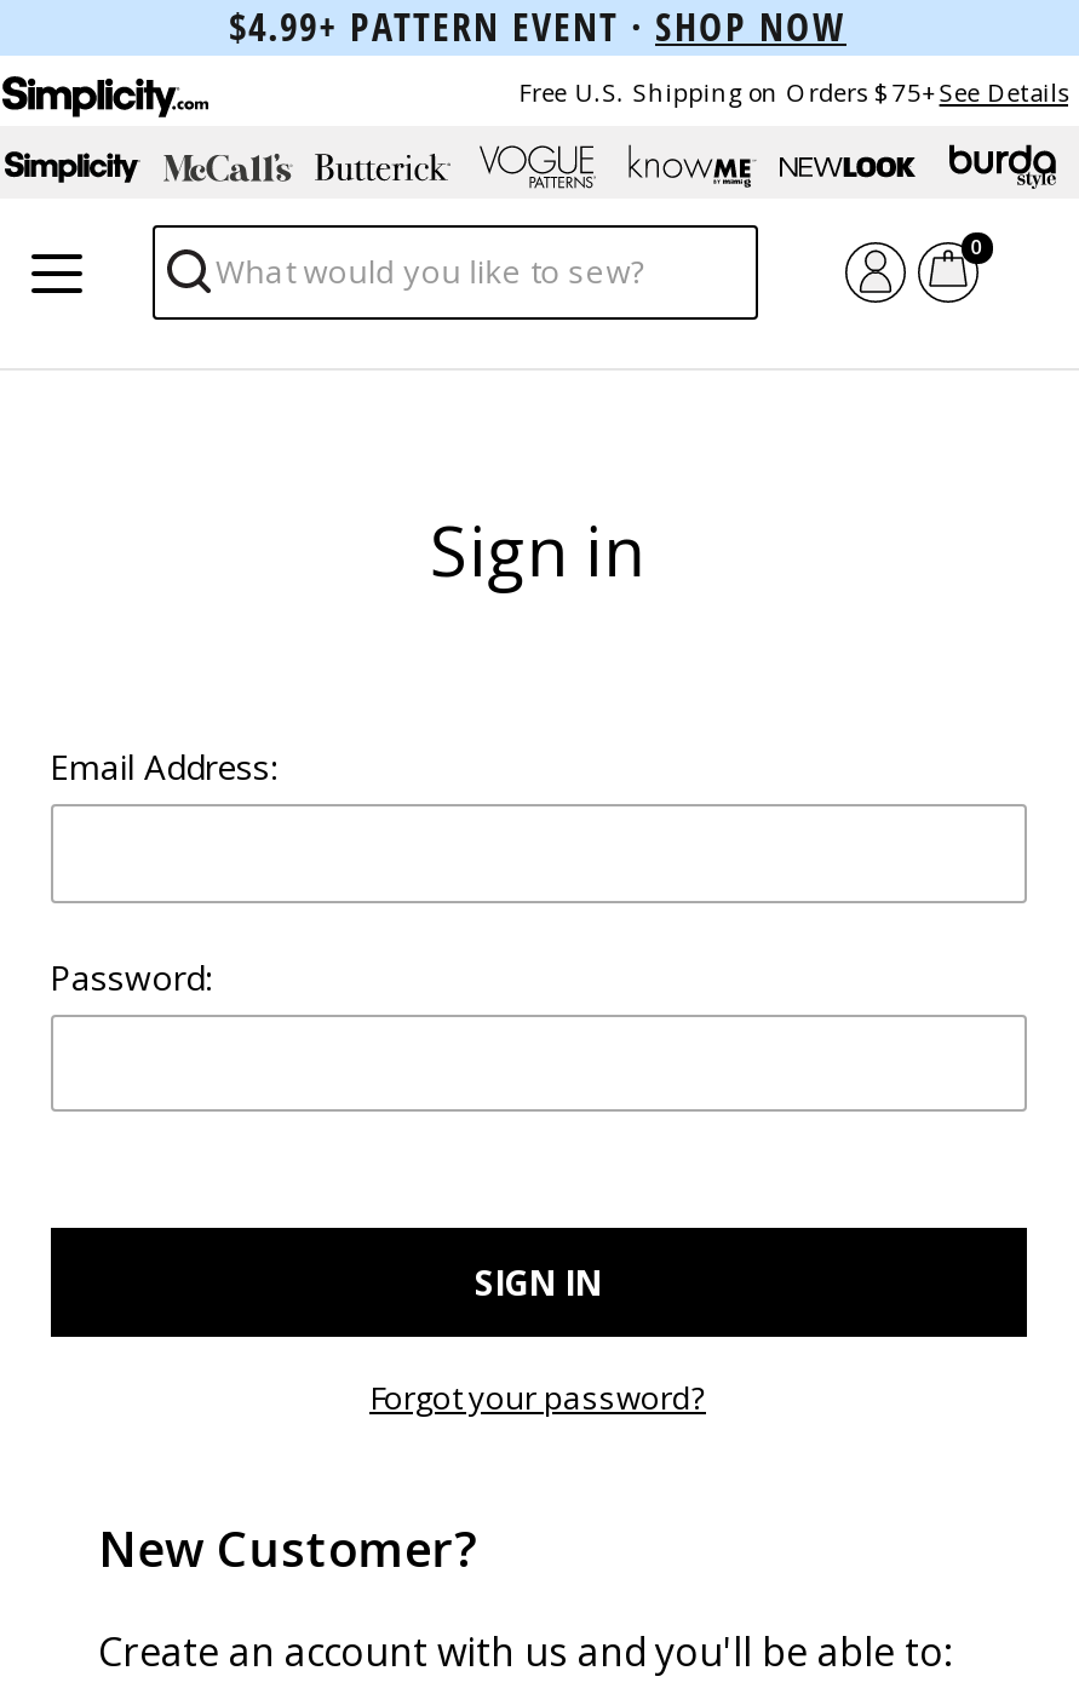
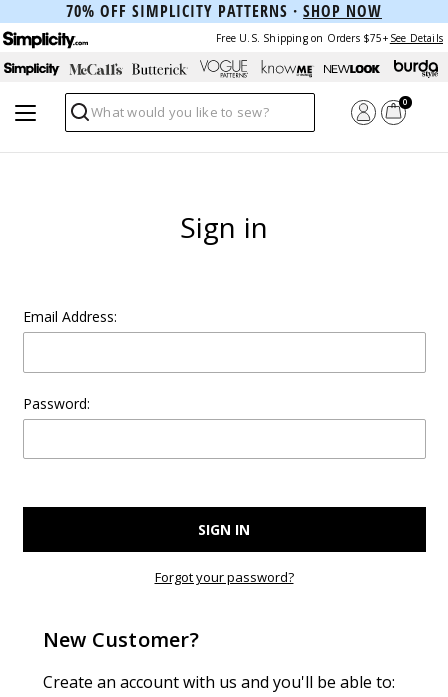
[229,0,846,53] $4.99+ PATTERN EVENT · SHOP NOW -> [66,0,382,22] 70% OFF SIMPLICITY PATTERNS · SHOP NOW

